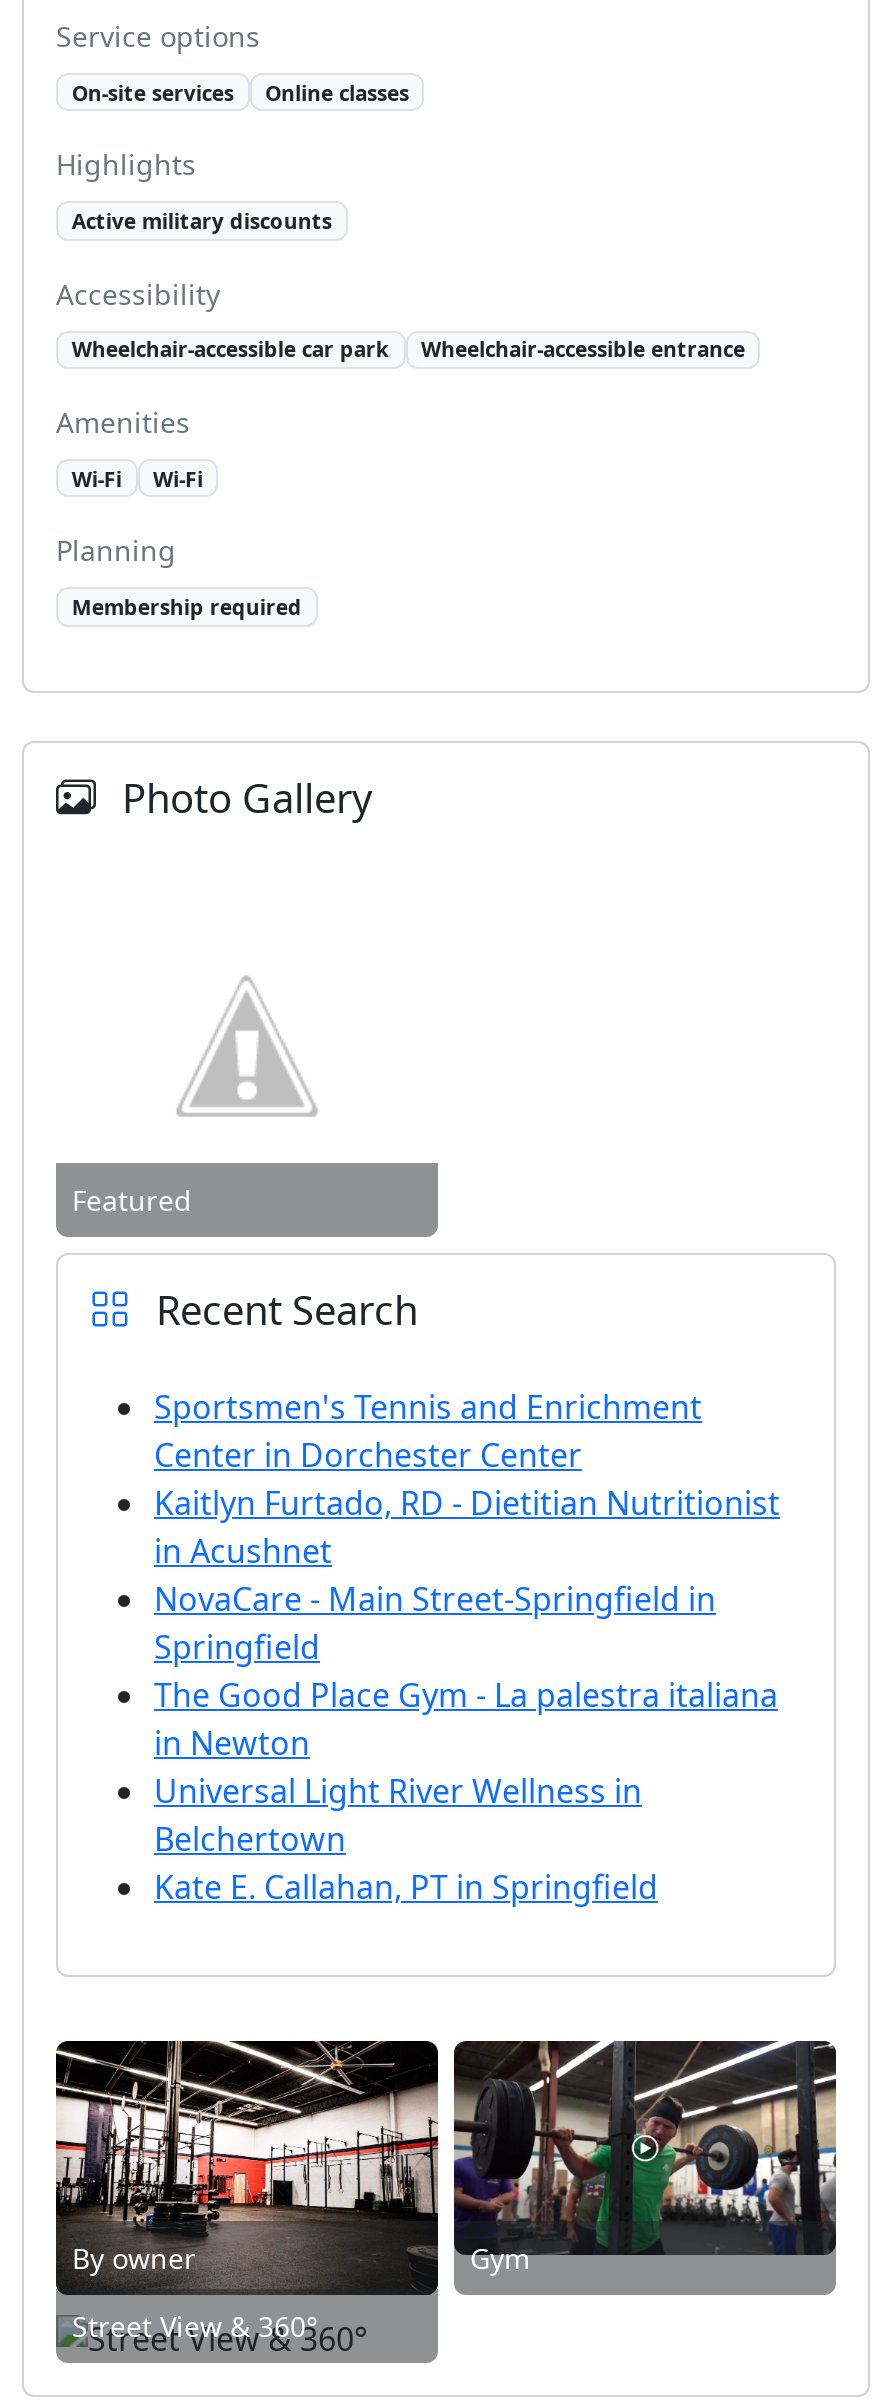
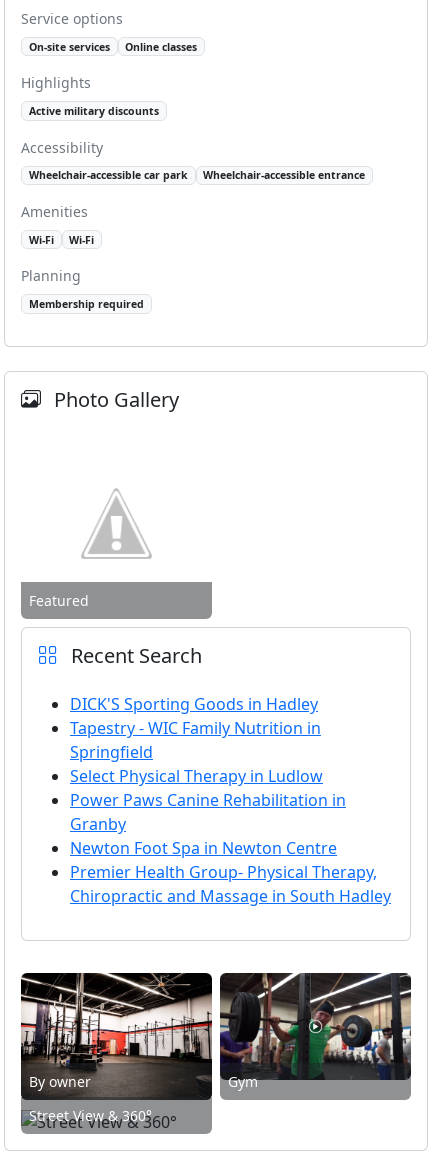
[154,1384,780,1620] Sportsmen's Tennis and Enrichment | Center in Dorchester Center | Kaitlyn Furtado, RD - Dietitian Nutritionist | in Acushnet | NovaCare - Main Street-Springfield in -> [70,693,321,739] DICK'S Sporting Goods in Hadley | Tapestry - WIC Family Nutrition in
moved [154,1624,320,1668] -> [70,741,153,763]: Springfield
[154,1672,778,1908] The Good Place Gym - La palestra italiana | in Newton | Universal Light River Wellness in | Belchertown | Kate E. Callahan, PT in Springfield -> [70,765,391,907] Select Physical Therapy in Ludlow | Power Paws Canine Rehabilitation in | Granby | Newton Foot Spa in Newton Centre | Premier Health Group- Physical Therapy, | Chiropractic and Massage in South Hadley

